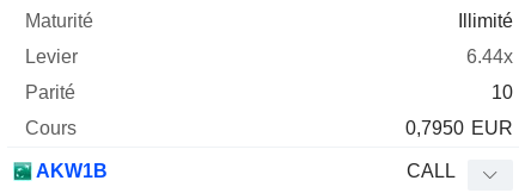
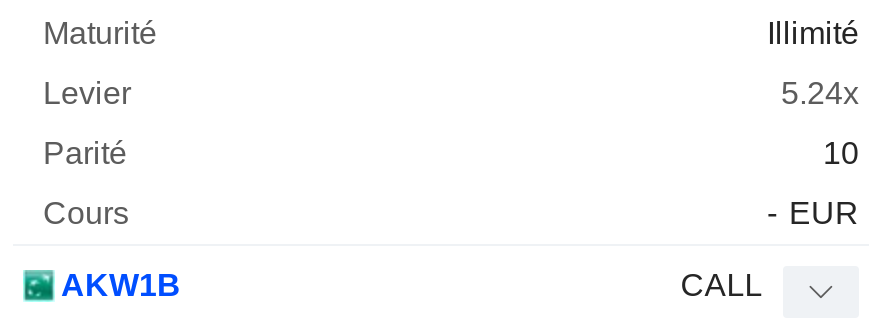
[466,47,513,67] 6.44x -> [781,76,859,110] 5.24x
[405,118,513,138] 0,7950 EUR -> [767,196,859,230] - EUR

